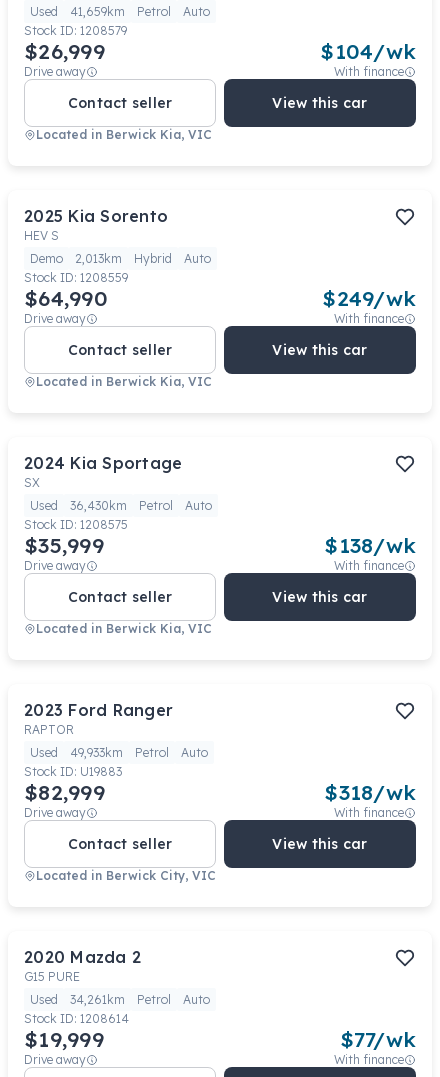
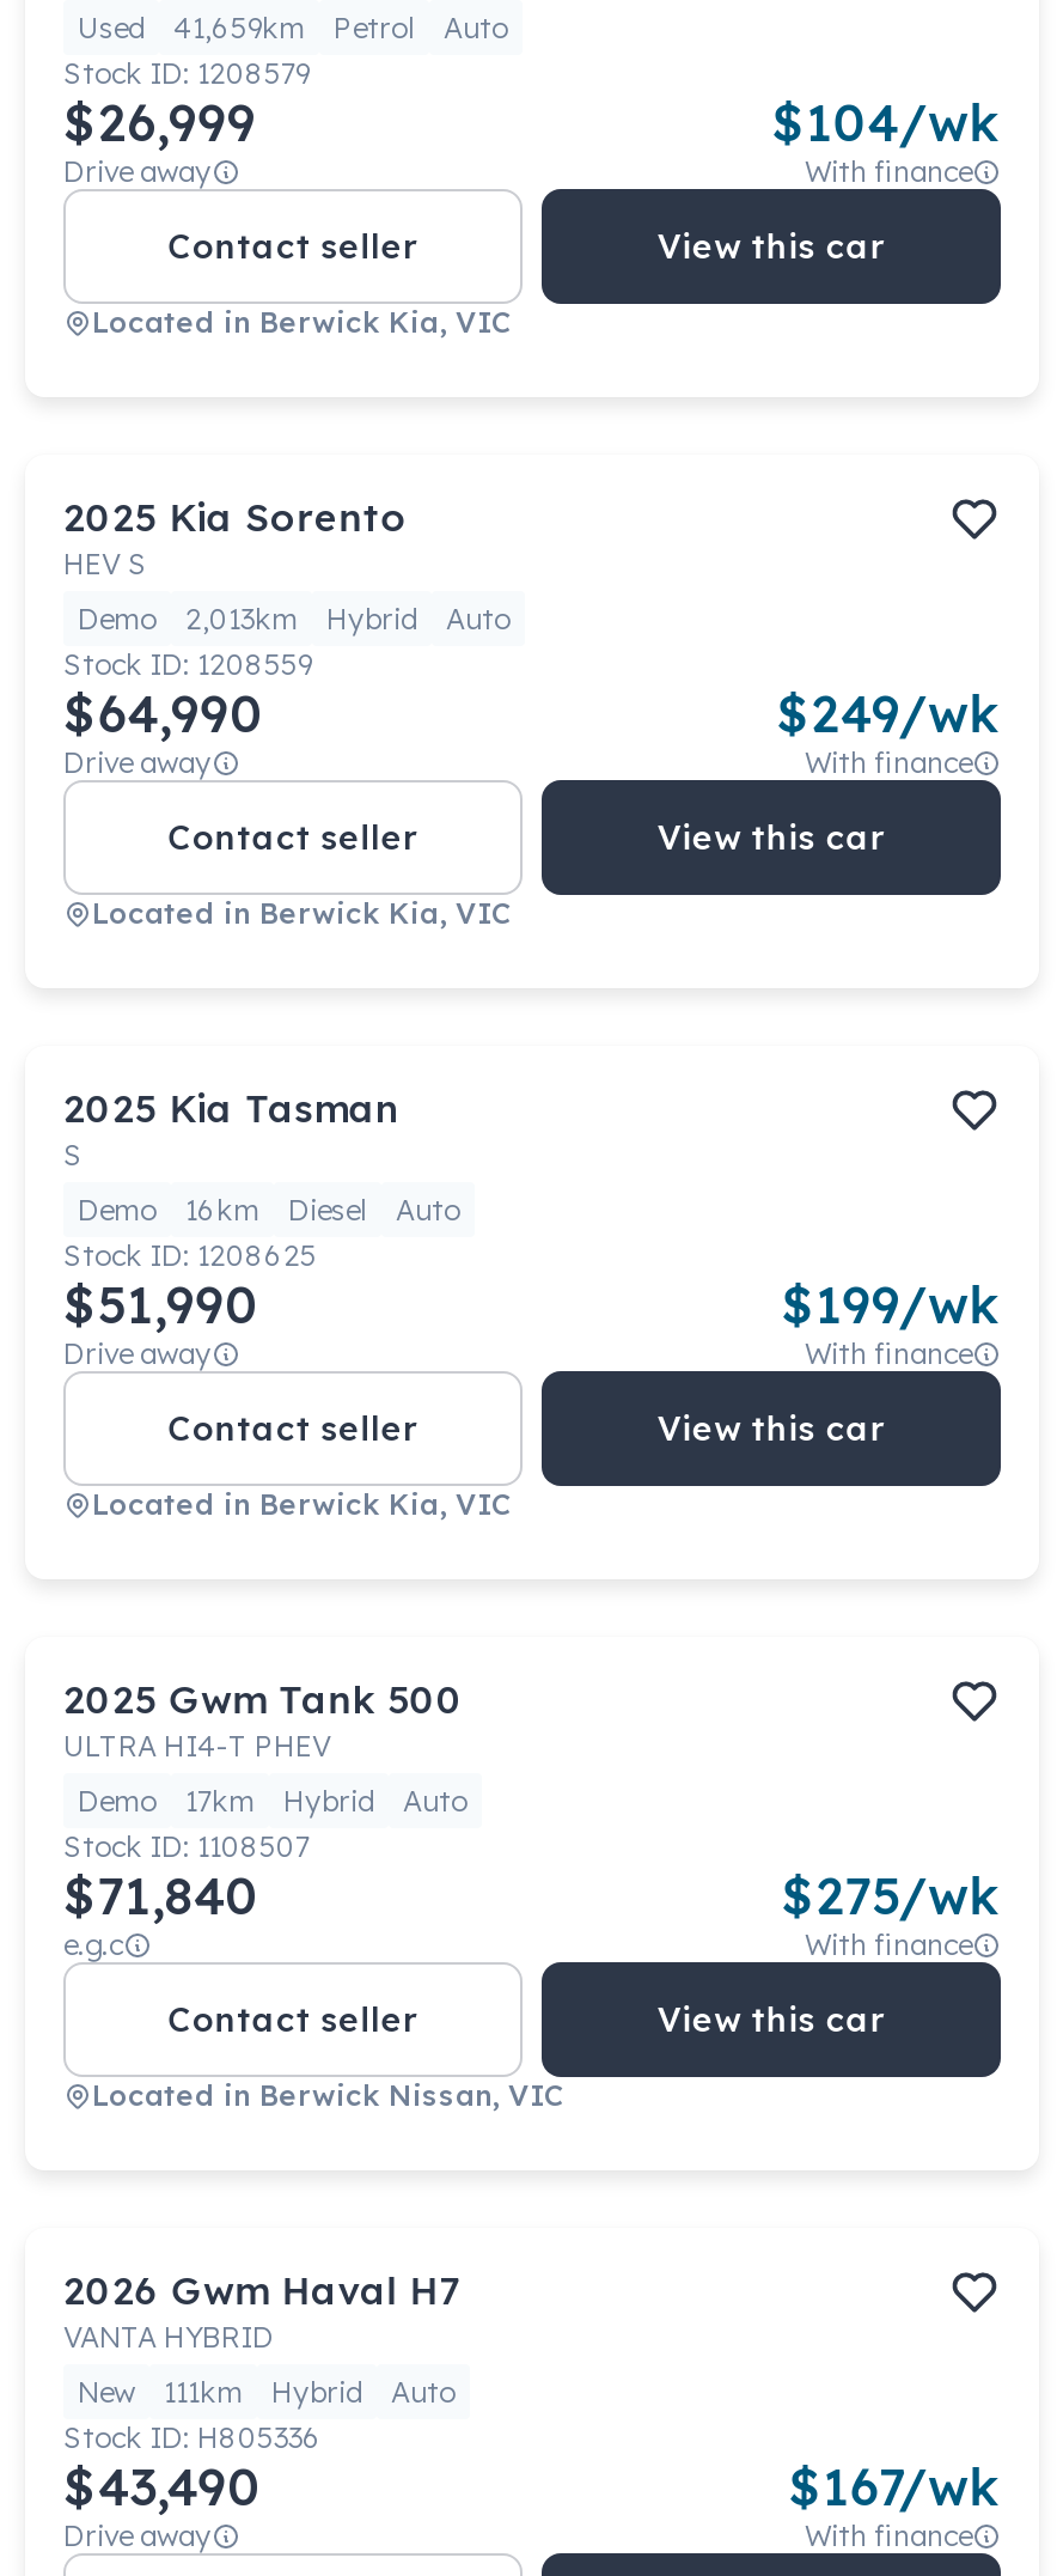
[24,453,182,490] 2024 Kia Sportage | SX -> [63,1084,400,1173] 2025 Kia Tasman | S
[30,498,173,513] Used | 36,430km | Petrol -> [78,1192,367,1228] Demo | 16km | Diesel
[24,517,128,532] Stock ID: 1208575 -> [63,1237,317,1273] Stock ID: 1208625
[24,532,104,558] $35,999 -> [63,1273,259,1335] $51,990
[324,532,416,558] $138/wk -> [781,1273,1001,1335] $199/wk
[24,700,173,737] 2023 Ford Ranger | RAPTOR -> [63,1675,463,1764] 2025 Gwm Tank 500 | ULTRA HI4-T PHEV
[30,745,169,760] Used | 49,933km | Petrol -> [78,1783,374,1819] Demo | 17km | Hybrid
[24,764,122,820] Stock ID: U19883 | $82,999 | Drive away -> [63,1828,310,1962] Stock ID: 1108507 | $71,840 | e.g.c
[324,779,416,805] $318/wk -> [781,1864,1001,1926] $275/wk
[36,868,216,883] Located in Berwick City, VIC -> [92,2077,566,2113] Located in Berwick Nissan, VIC
[24,947,141,984] 2020 Mazda 2 | G15 PURE -> [63,2266,461,2355] 2026 Gwm Haval H7 | VANTA HYBRID
[30,992,171,1007] Used | 34,261km | Petrol -> [78,2374,362,2410] New | 111km | Hybrid
[24,1011,129,1026] Stock ID: 1208614 -> [63,2419,322,2455] Stock ID: H805336
[24,1026,104,1052] $19,999 -> [63,2455,261,2517] $43,490
[339,1026,416,1052] $77/wk -> [788,2455,1001,2517] $167/wk

